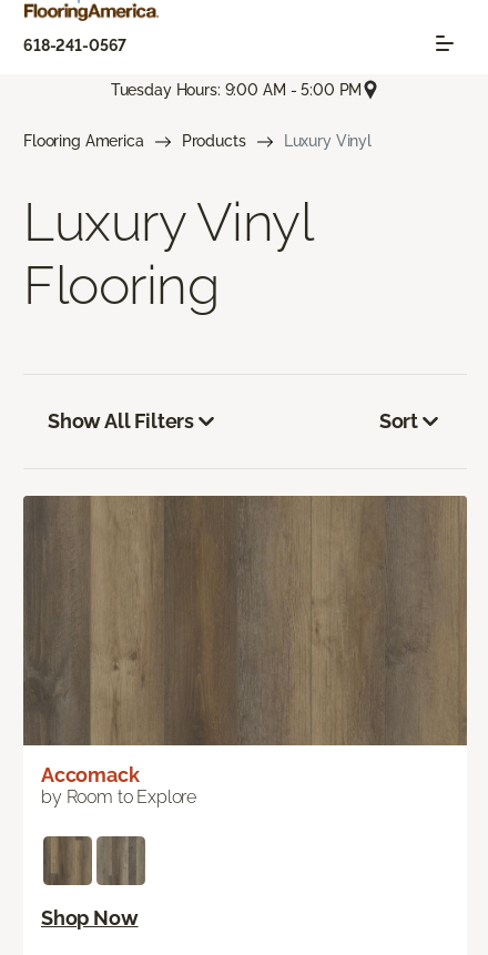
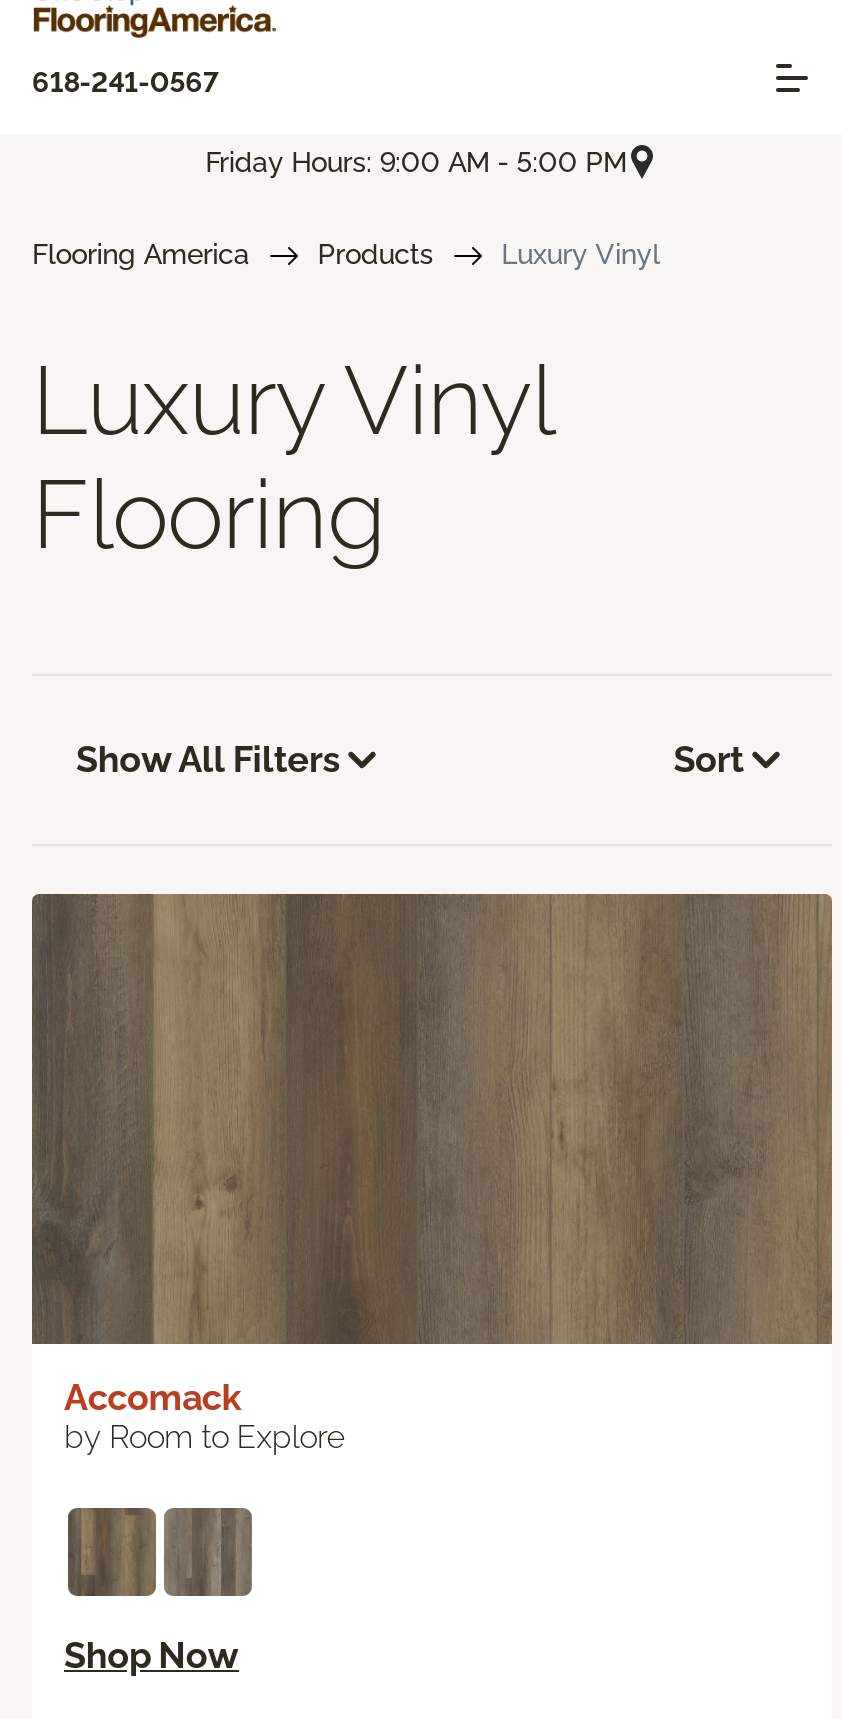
[111,81,362,98] Tuesday Hours: 9:00 AM - 5:00 PM -> [205,145,627,177] Friday Hours: 9:00 AM - 5:00 PM

